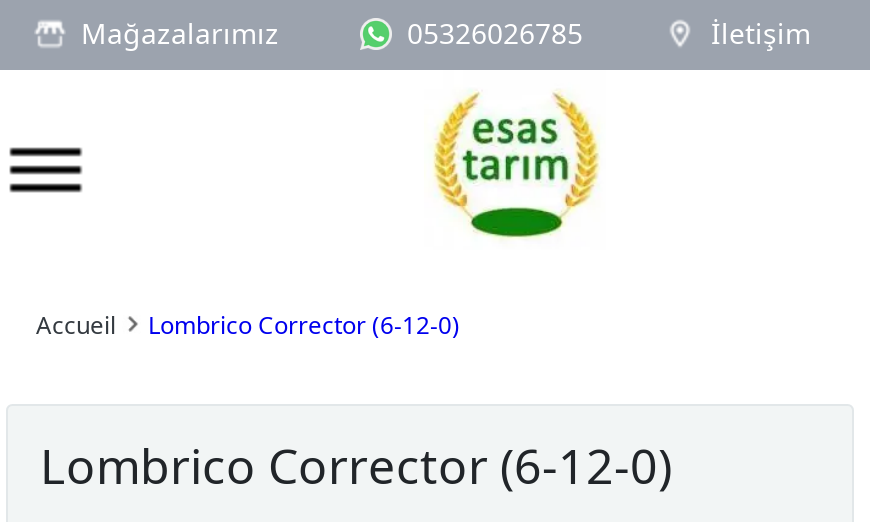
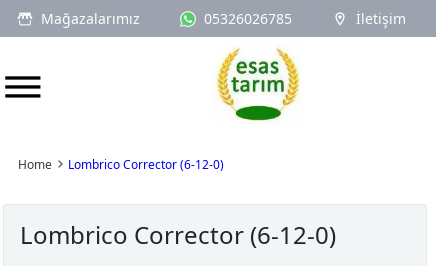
[36,308,116,342] Accueil -> [18,156,52,173] Home

